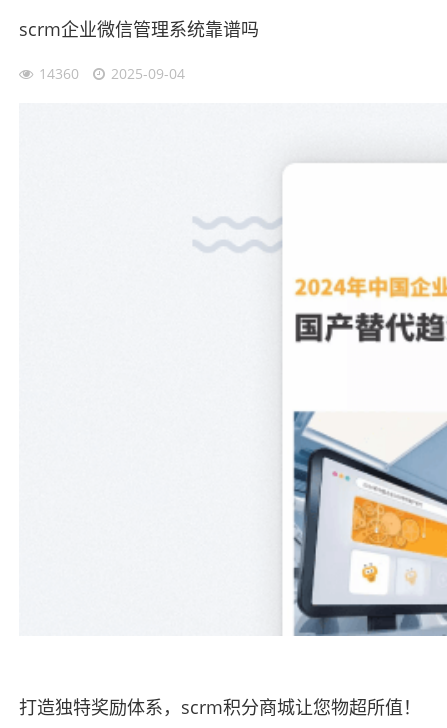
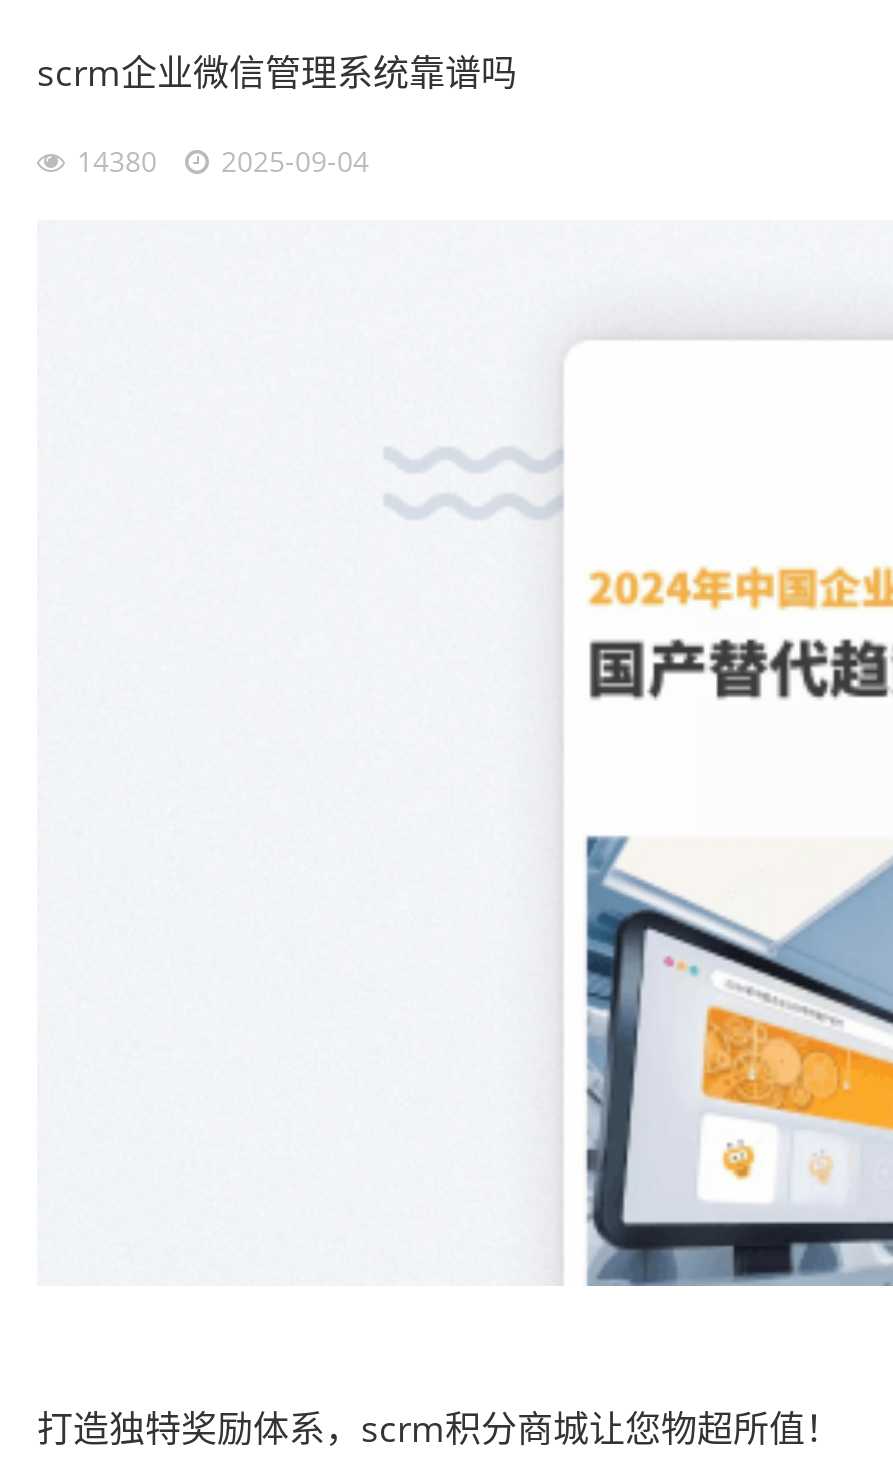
[35,64,185,83] 14360 2025-09-04 -> [69,142,369,180] 14380 2025-09-04

